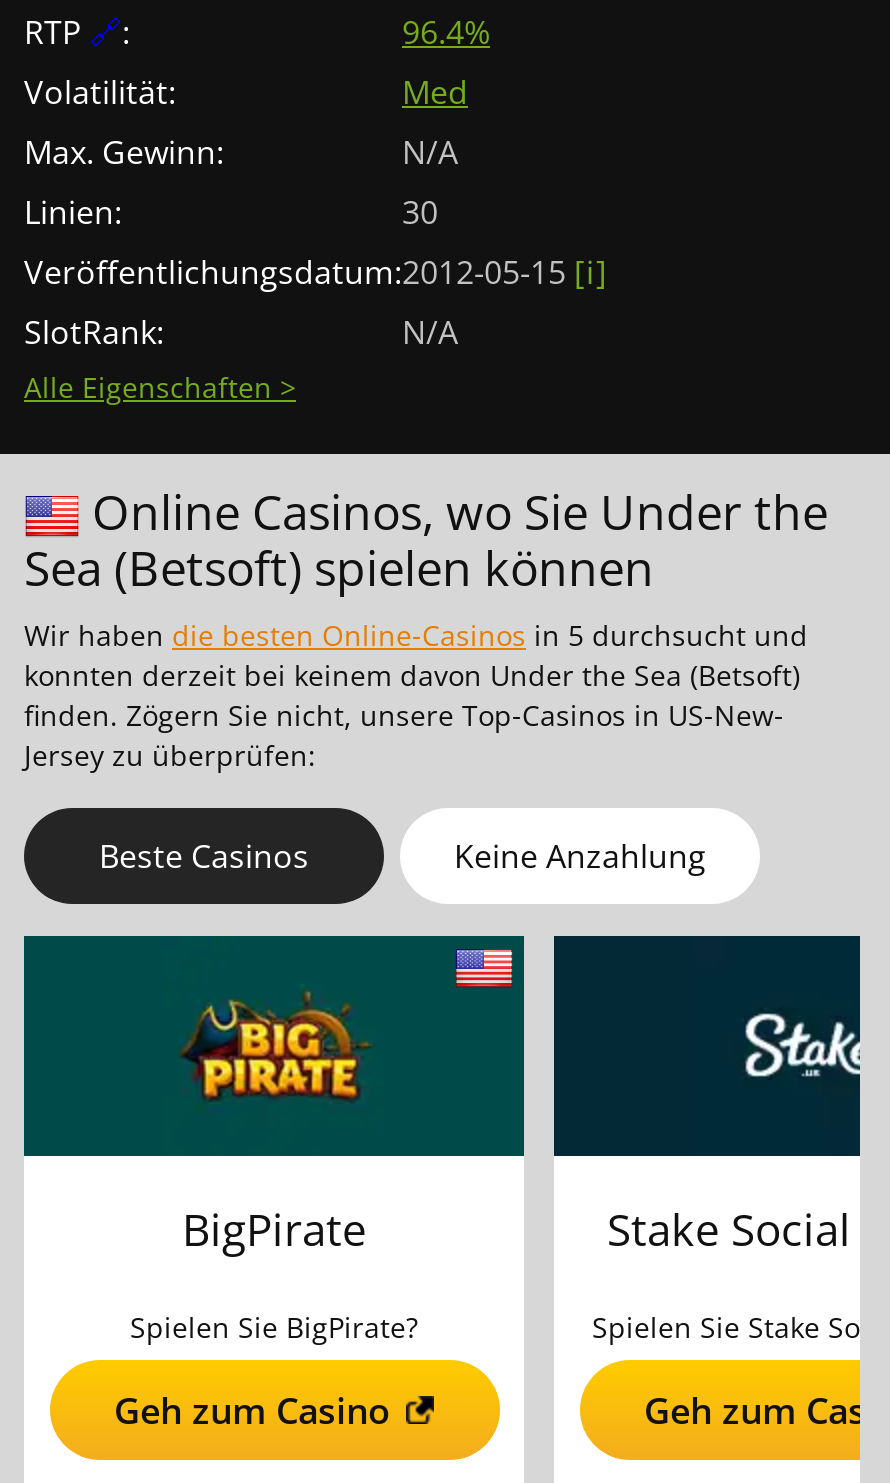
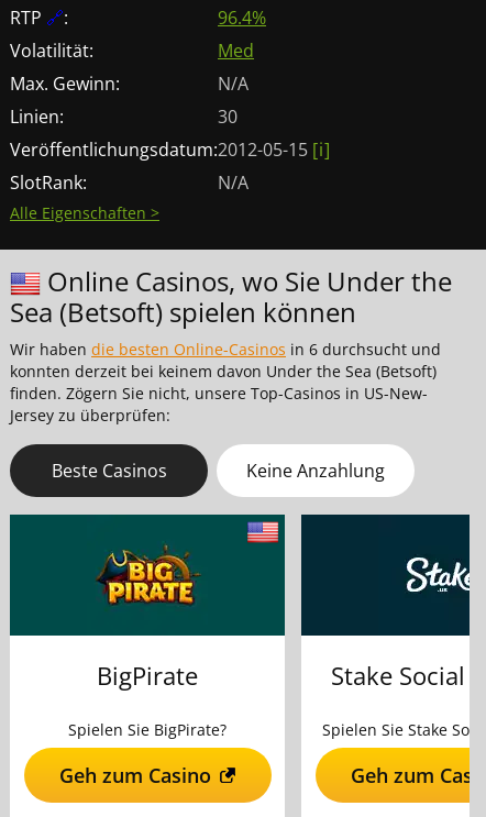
[24,616,808,654] Wir haben die besten Online-Casinos in 5 durchsucht und -> [10,339,441,359] Wir haben die besten Online-Casinos in 6 durchsucht und

